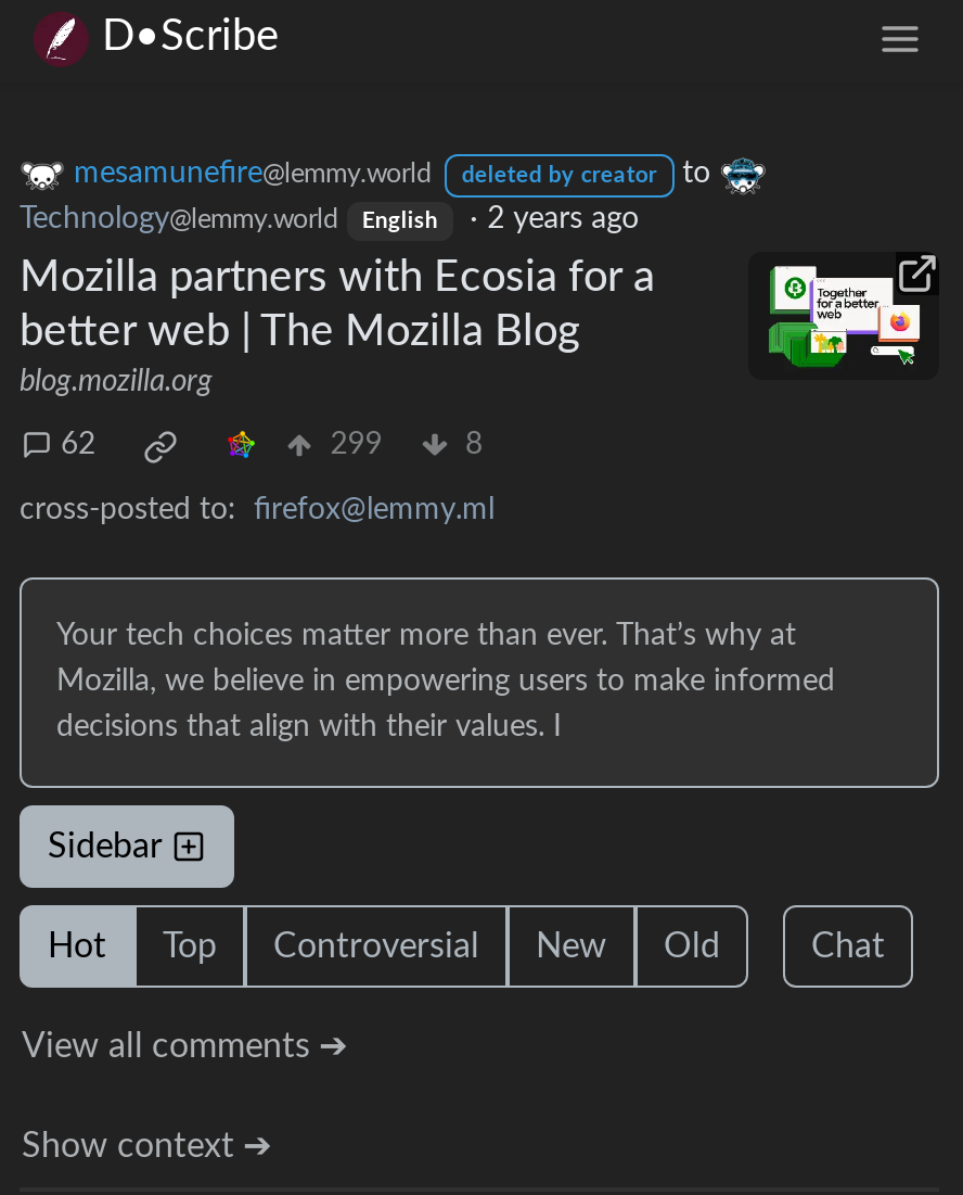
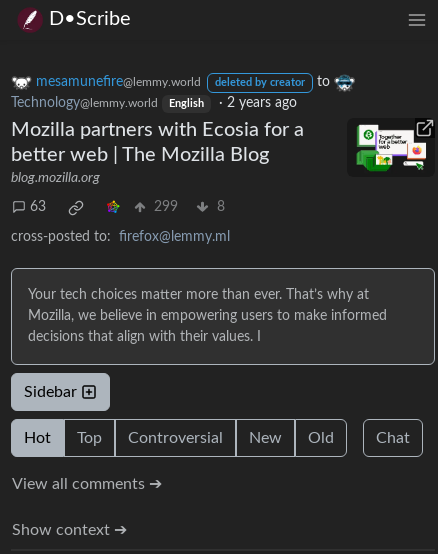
[61,431,95,461] 62 -> [30,200,46,214] 63

